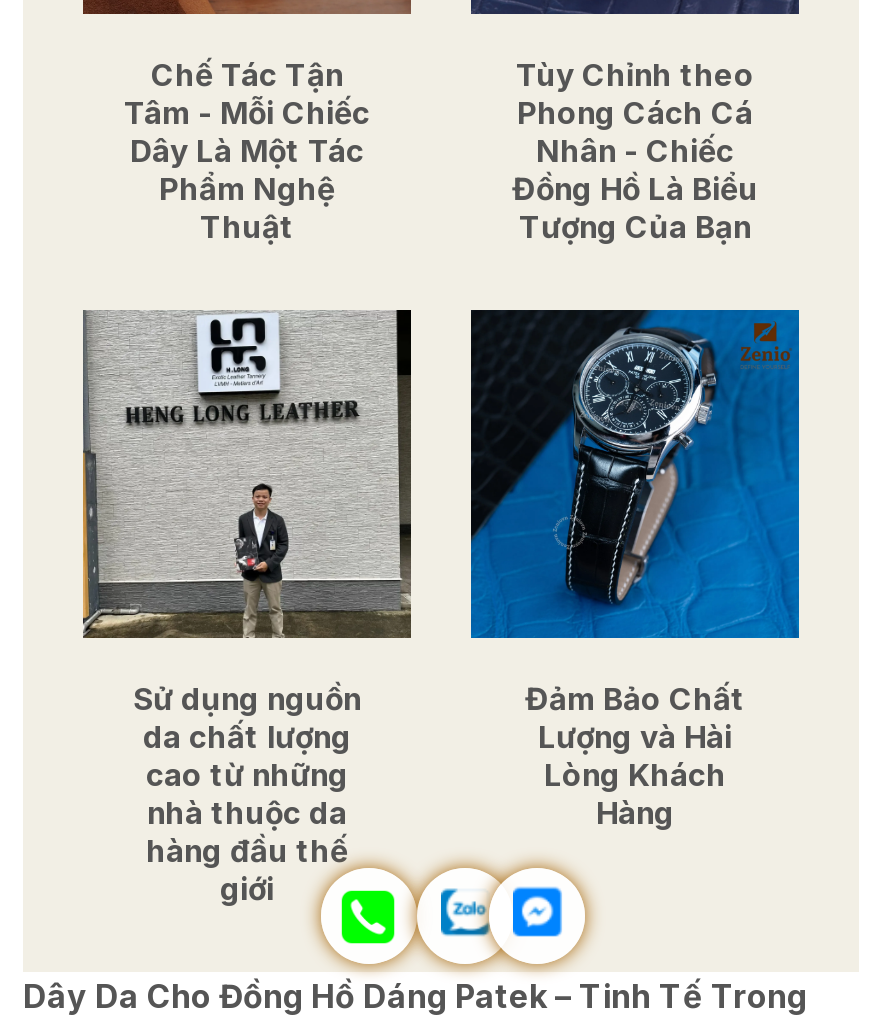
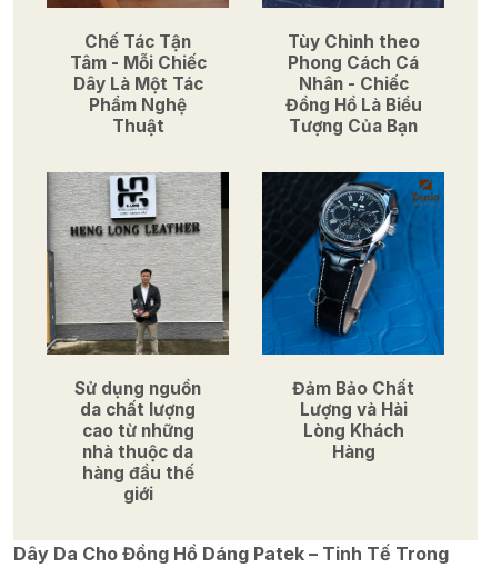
[311,858,595,970] [image] -> none

